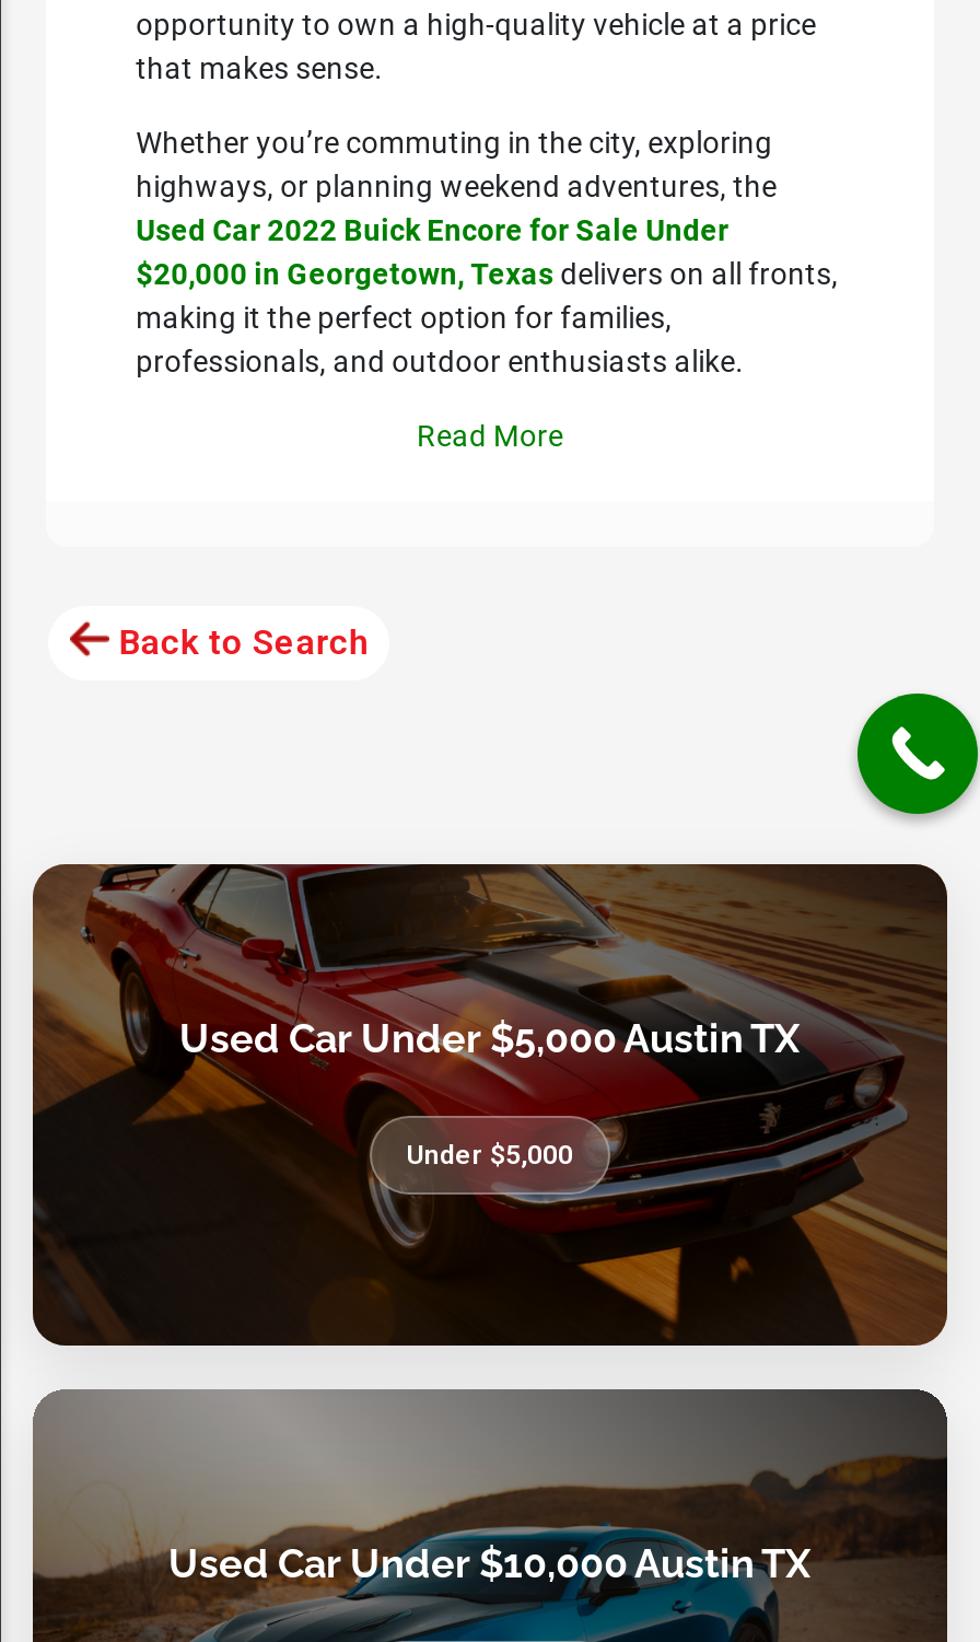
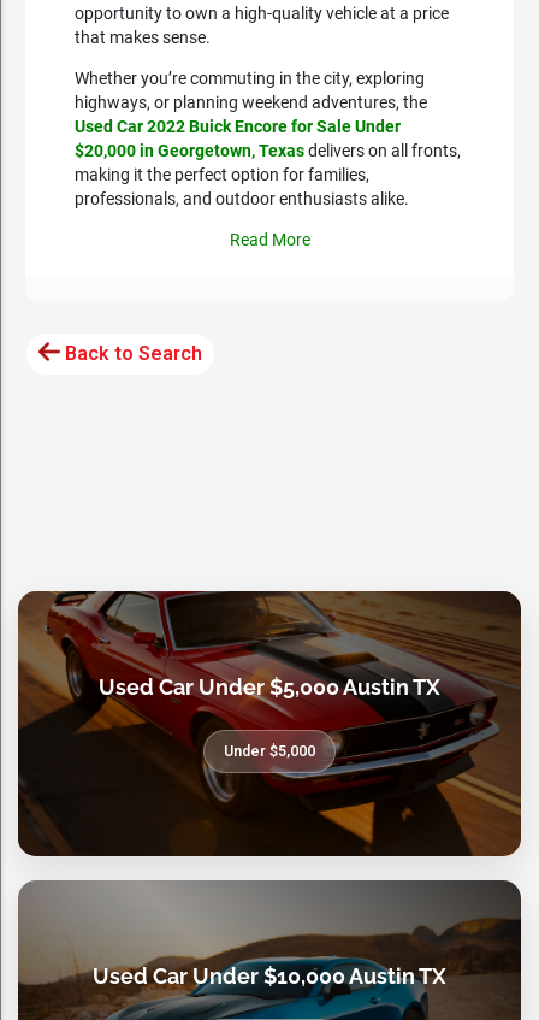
[853,691,973,820] [image] -> none

